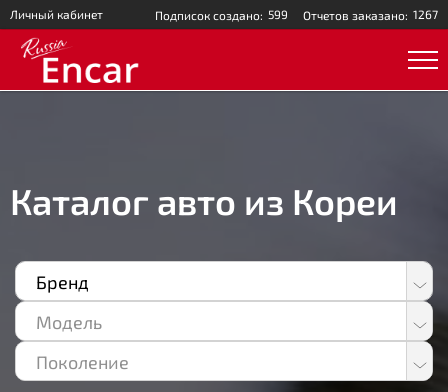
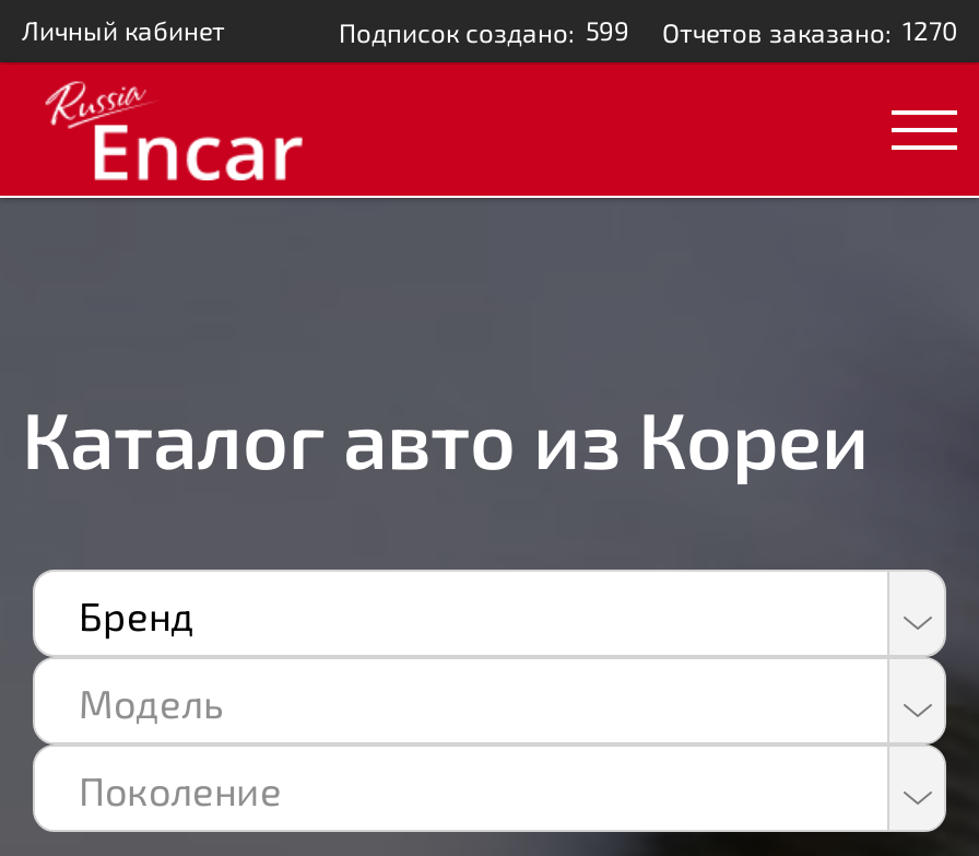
[303,7,438,21] Отчетов заказано: 1267 -> [662,14,957,46] Отчетов заказано: 1270

